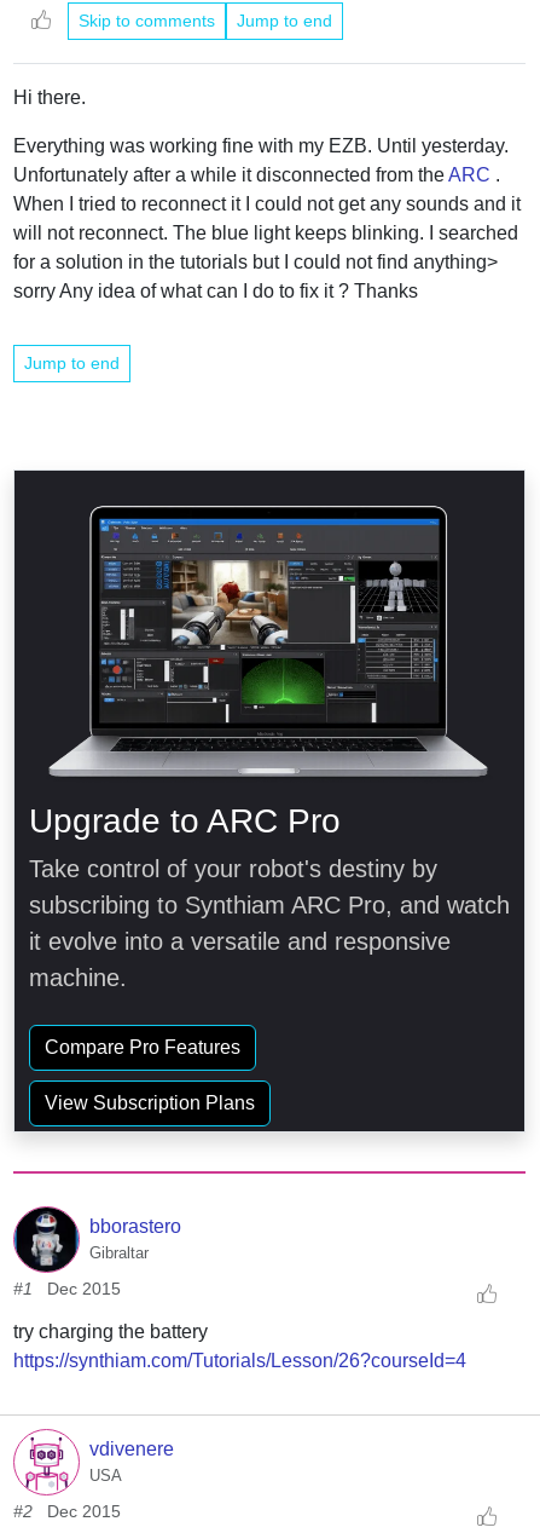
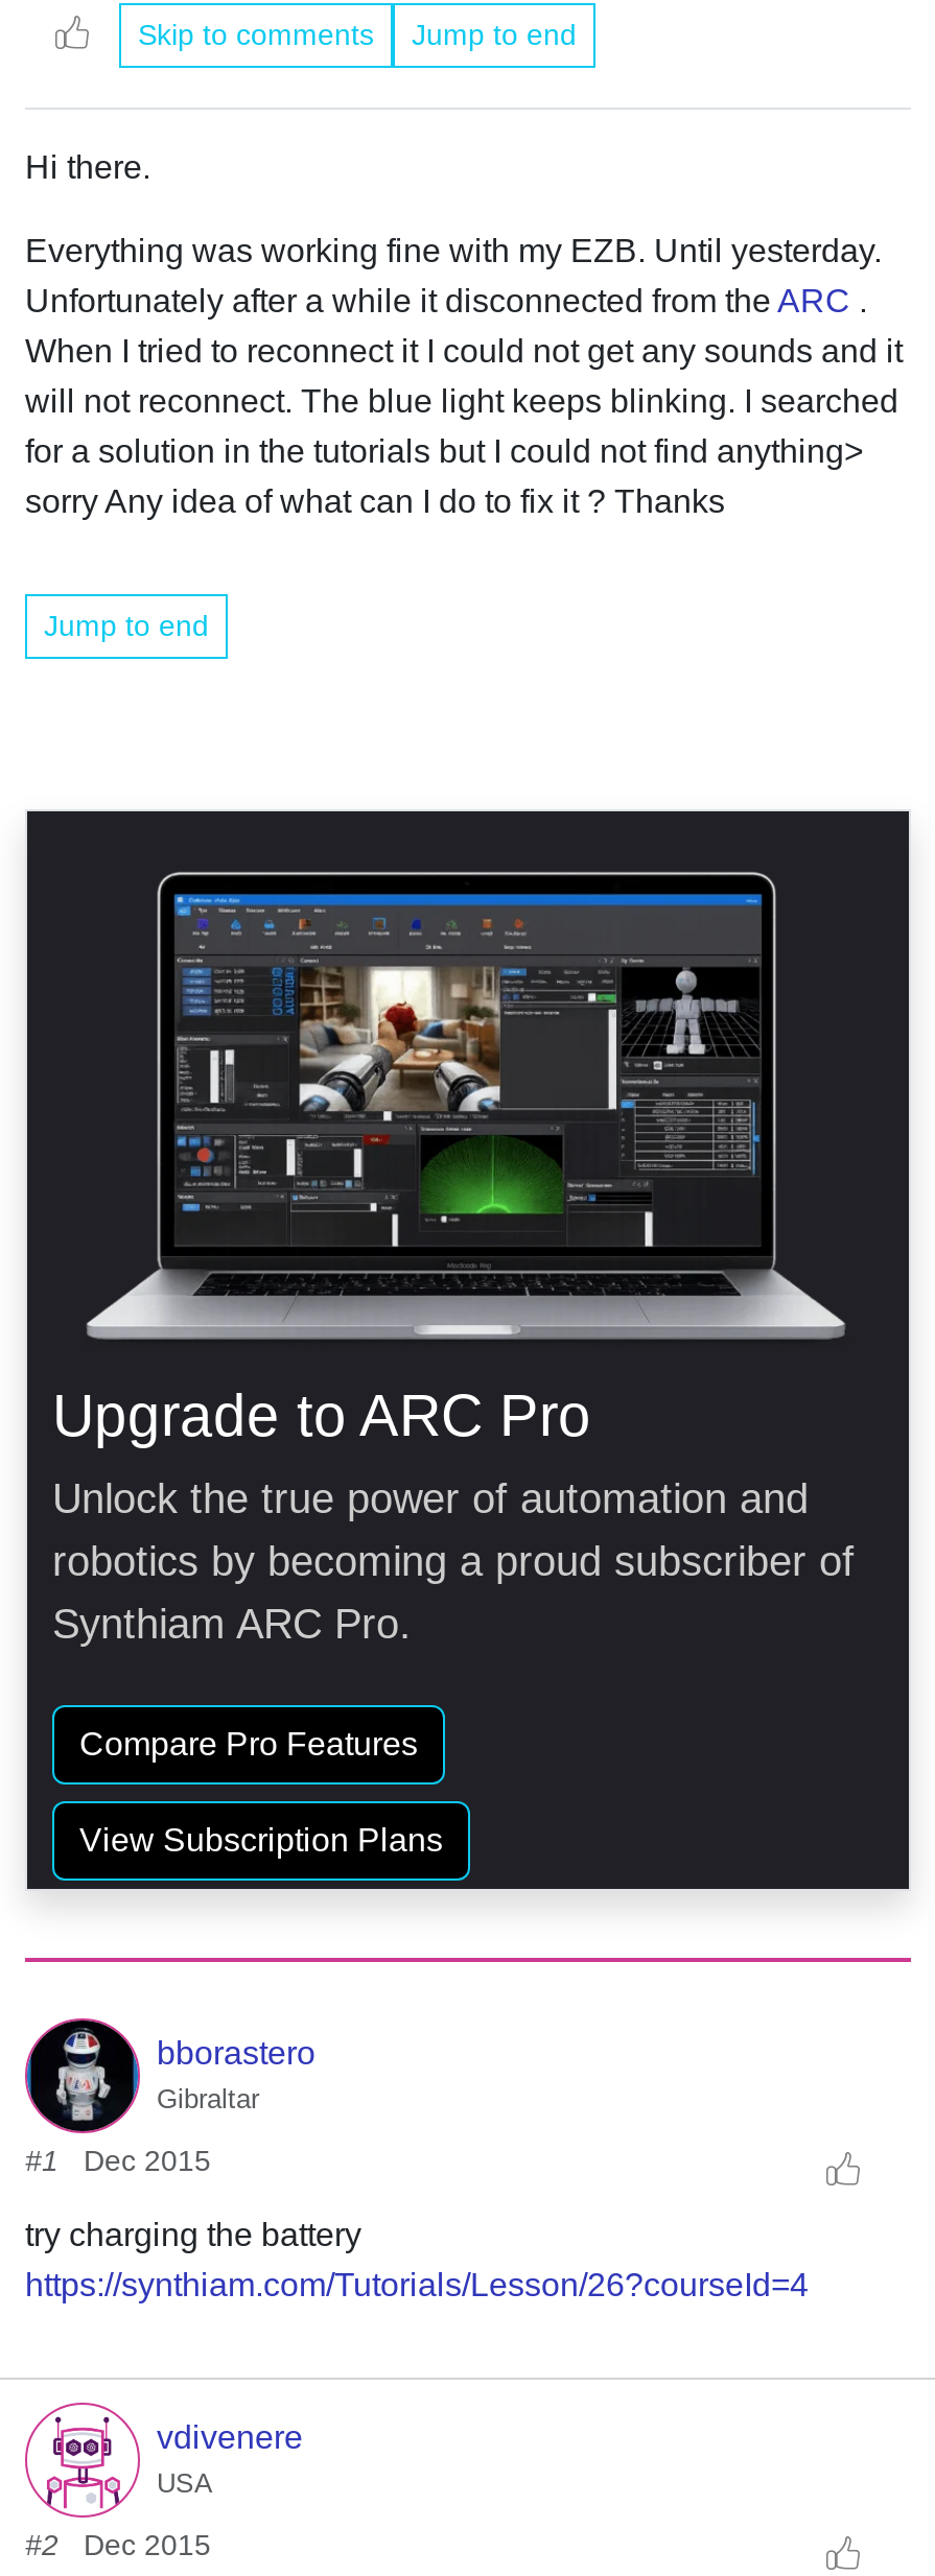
[29,856,510,991] Take control of your robot's destiny by | subscribing to Synthiam ARC Pro, and watch | it evolve into a versatile and responsive | machine. -> [52,1476,855,1647] Unlock the true power of automation and | robotics by becoming a proud subscriber of | Synthiam ARC Pro.

